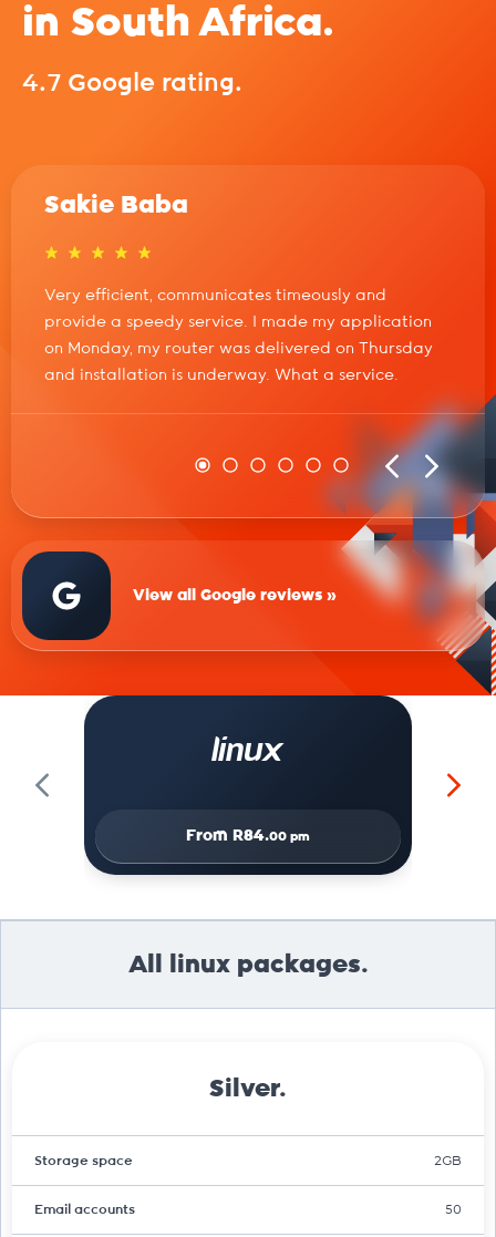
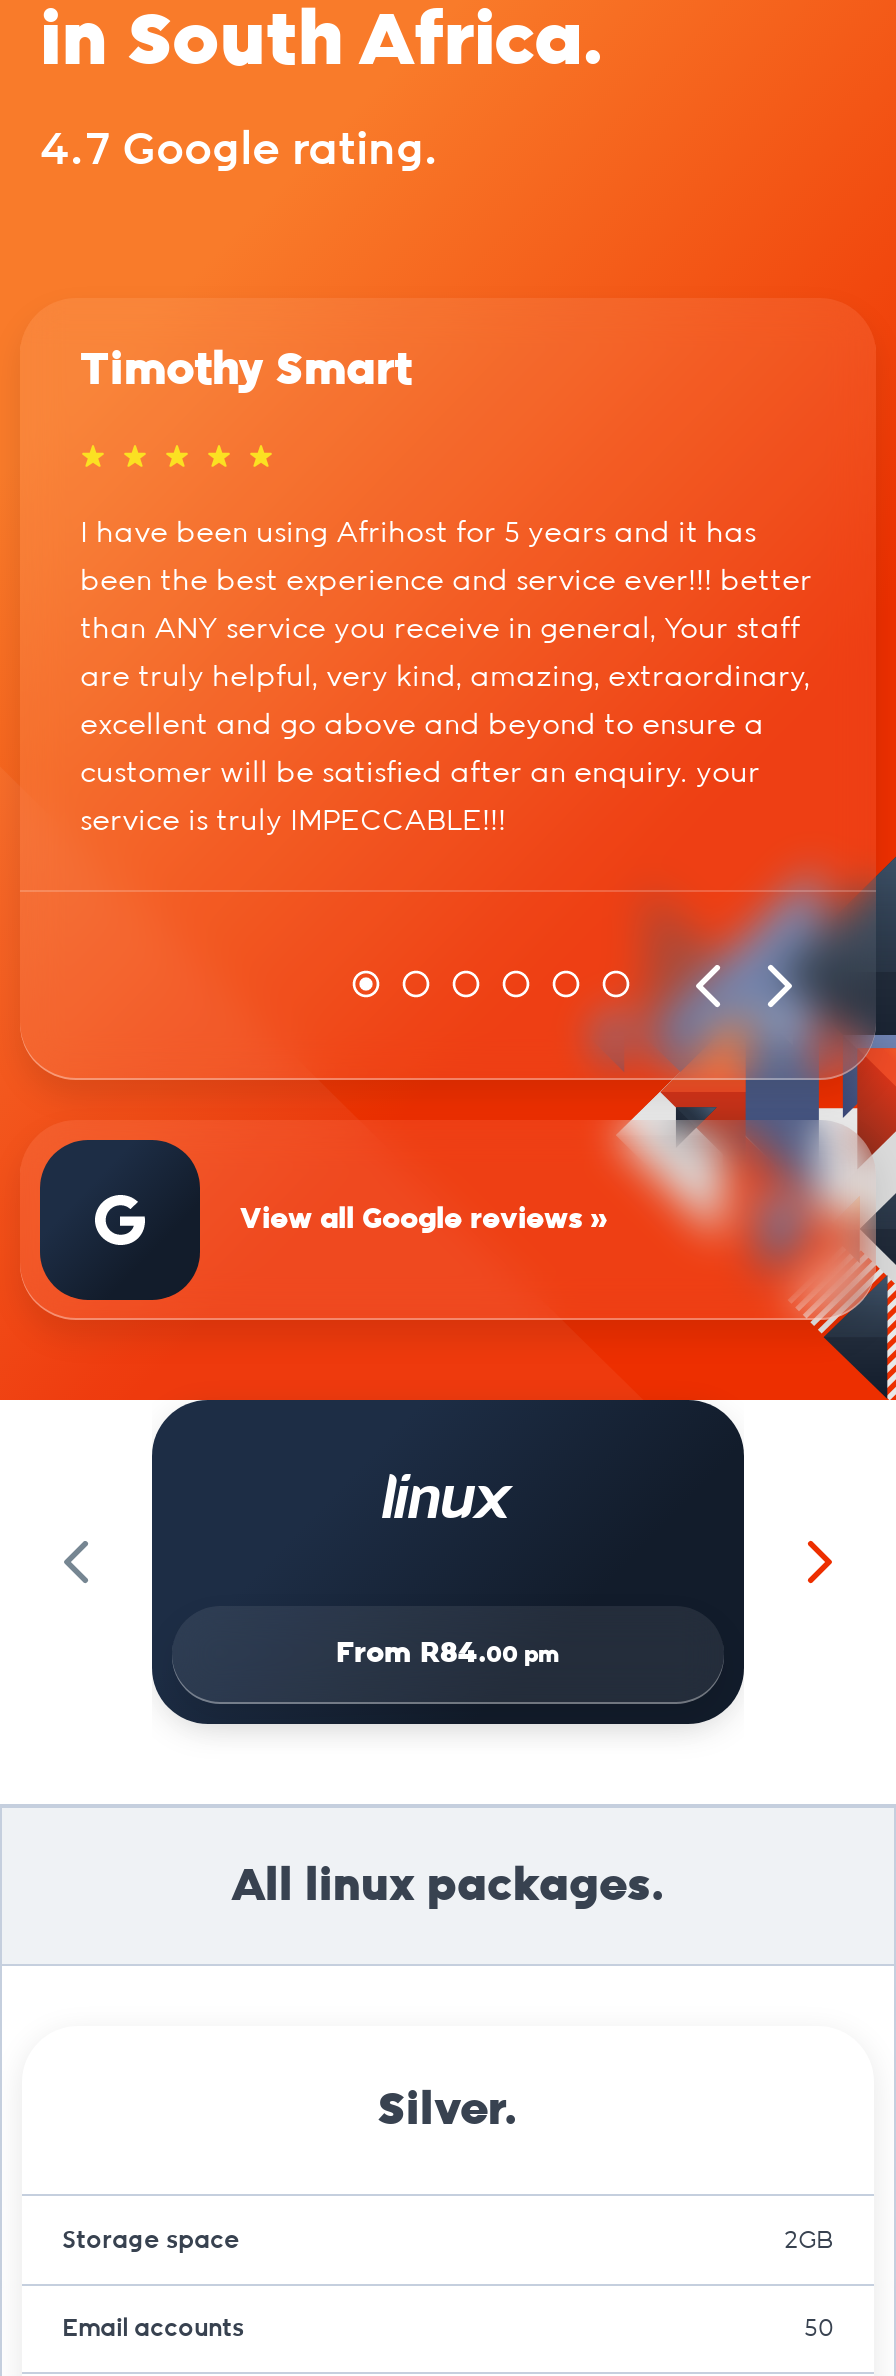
[44,193,188,217] Sakie Baba -> [80,348,412,392] Timothy Smart
[44,288,433,383] Very efficient, communicates timeously and | provide a speedy service. I made my application | on Monday, my router was delivered on Thursday | and installation is underway. What a service. -> [80,520,812,836] I have been using Afrihost for 5 years and it has | been the best experience and service ever!!! better | than ANY service you receive in general, Your staff | are truly helpful, very kind, amazing, extraordinary, | excellent and go above and beyond to ensure a | customer will be satisfied after an enquiry. your | service is truly IMPECCABLE!!!

